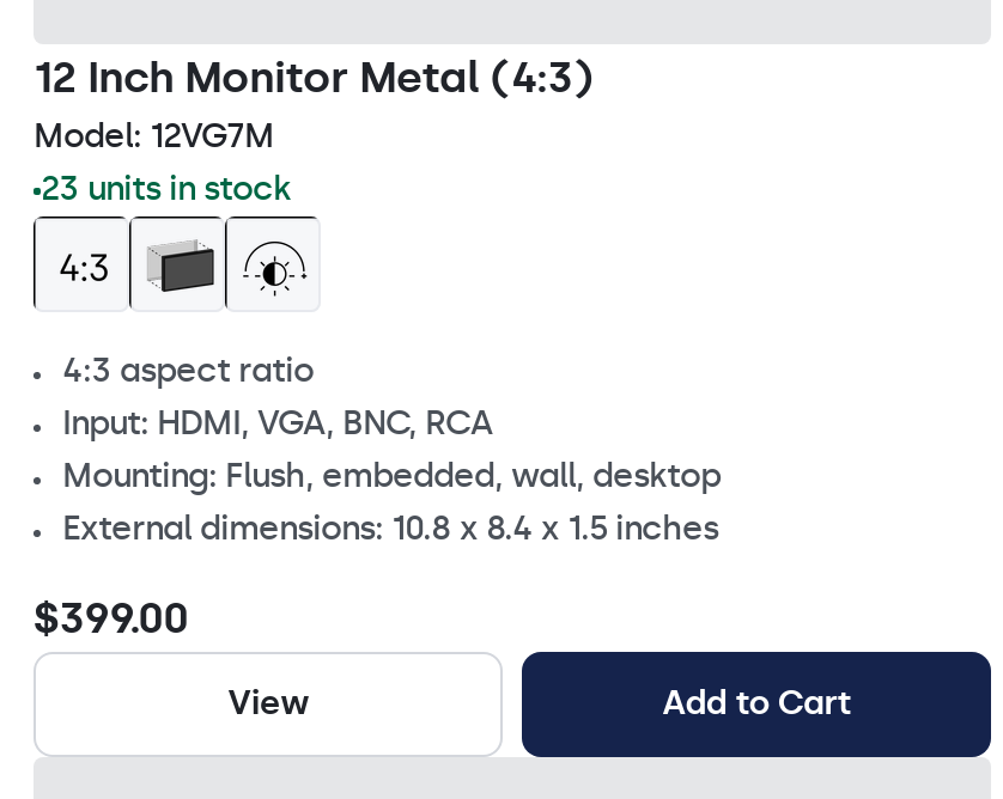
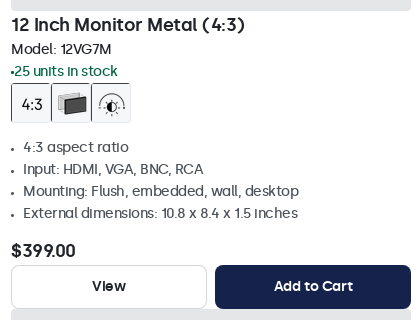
[41,169,291,209] 23 units in stock -> [14,63,117,80] 25 units in stock

